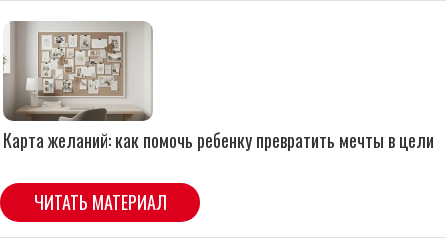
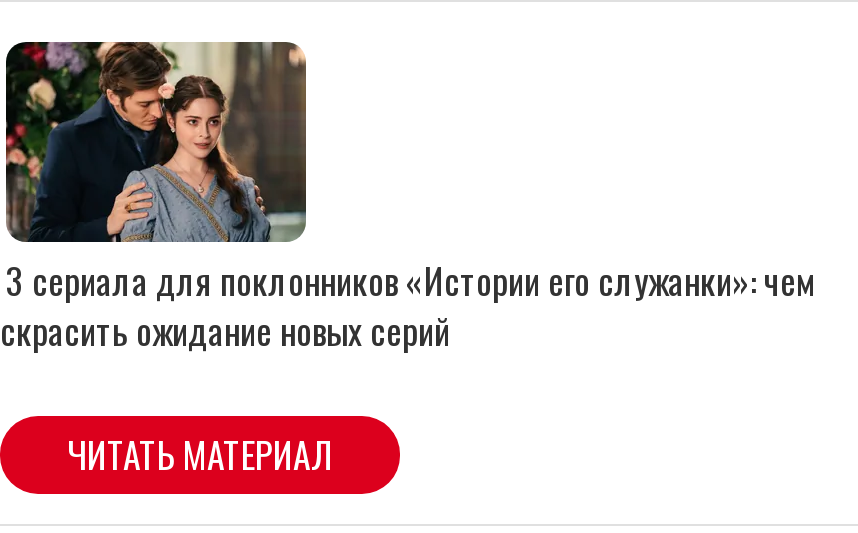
[3,21,434,153] [image] | Карта желаний: как помочь ребенку превратить мечты в цели -> [0,40,816,356] [image] | 3 сериала для поклонников «Истории его служанки»: чем | скрасить ожидание новых серий

